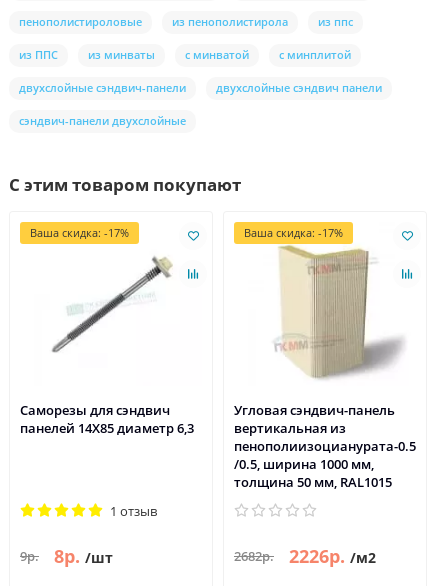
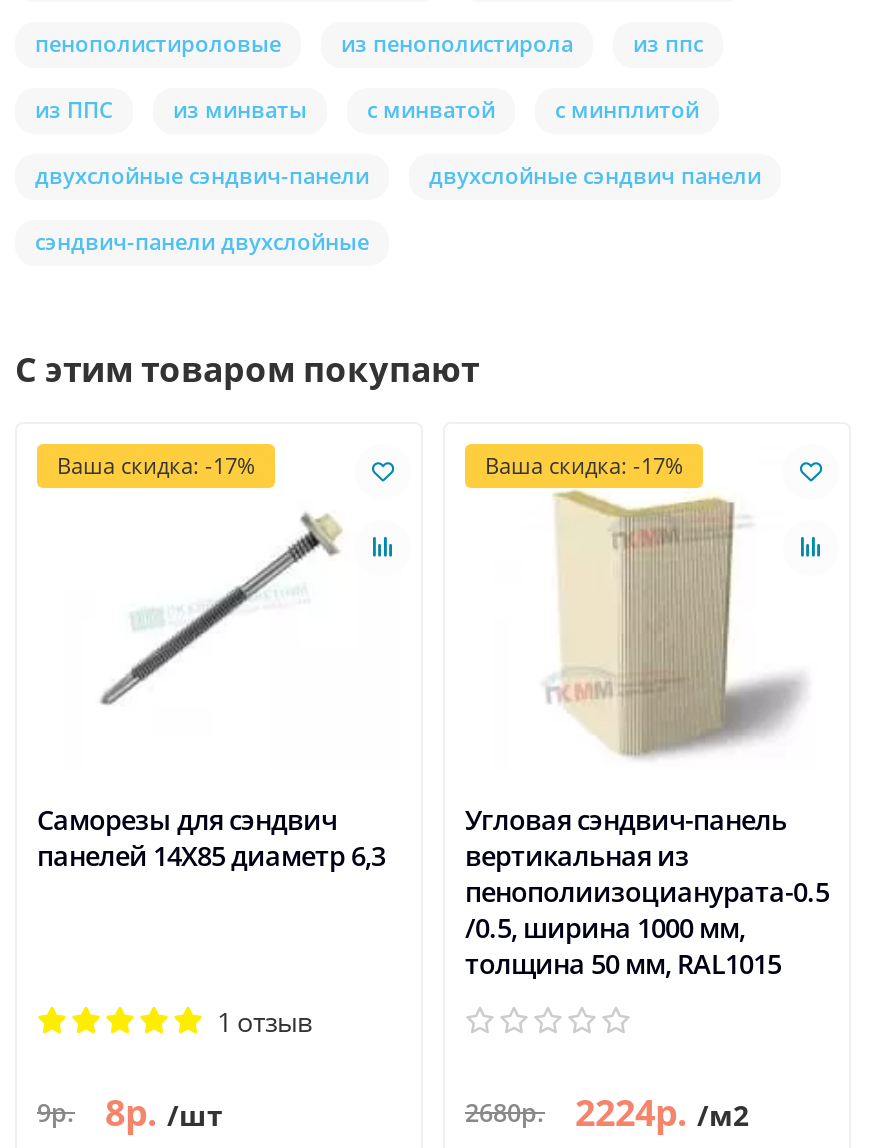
[234,544,376,568] 2682р. | 2226р. /м2 -> [465,1088,749,1136] 2680р. | 2224р. /м2

